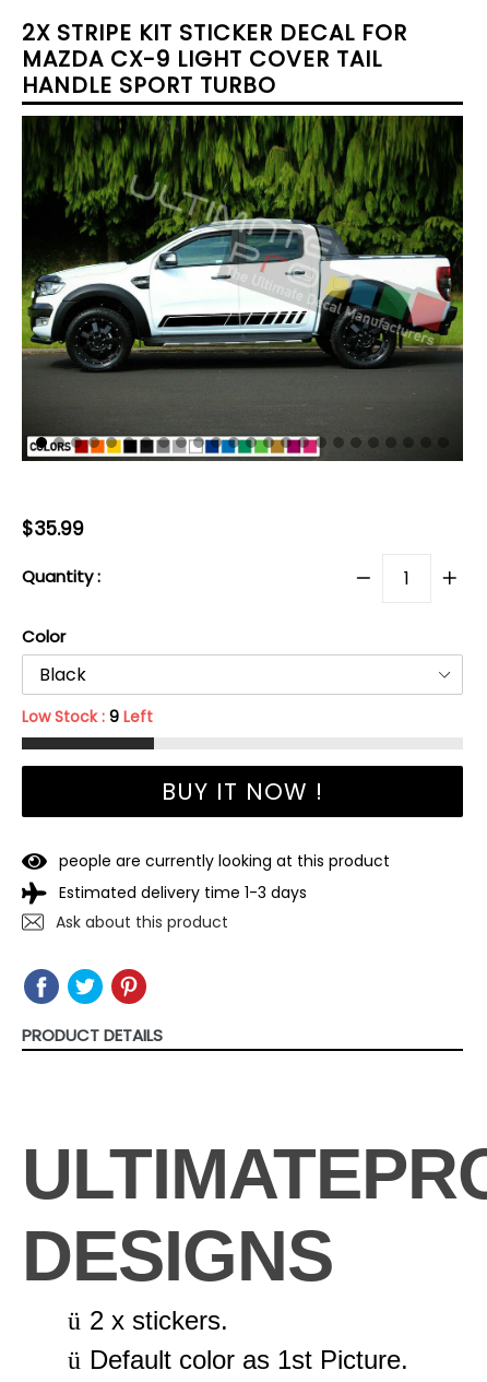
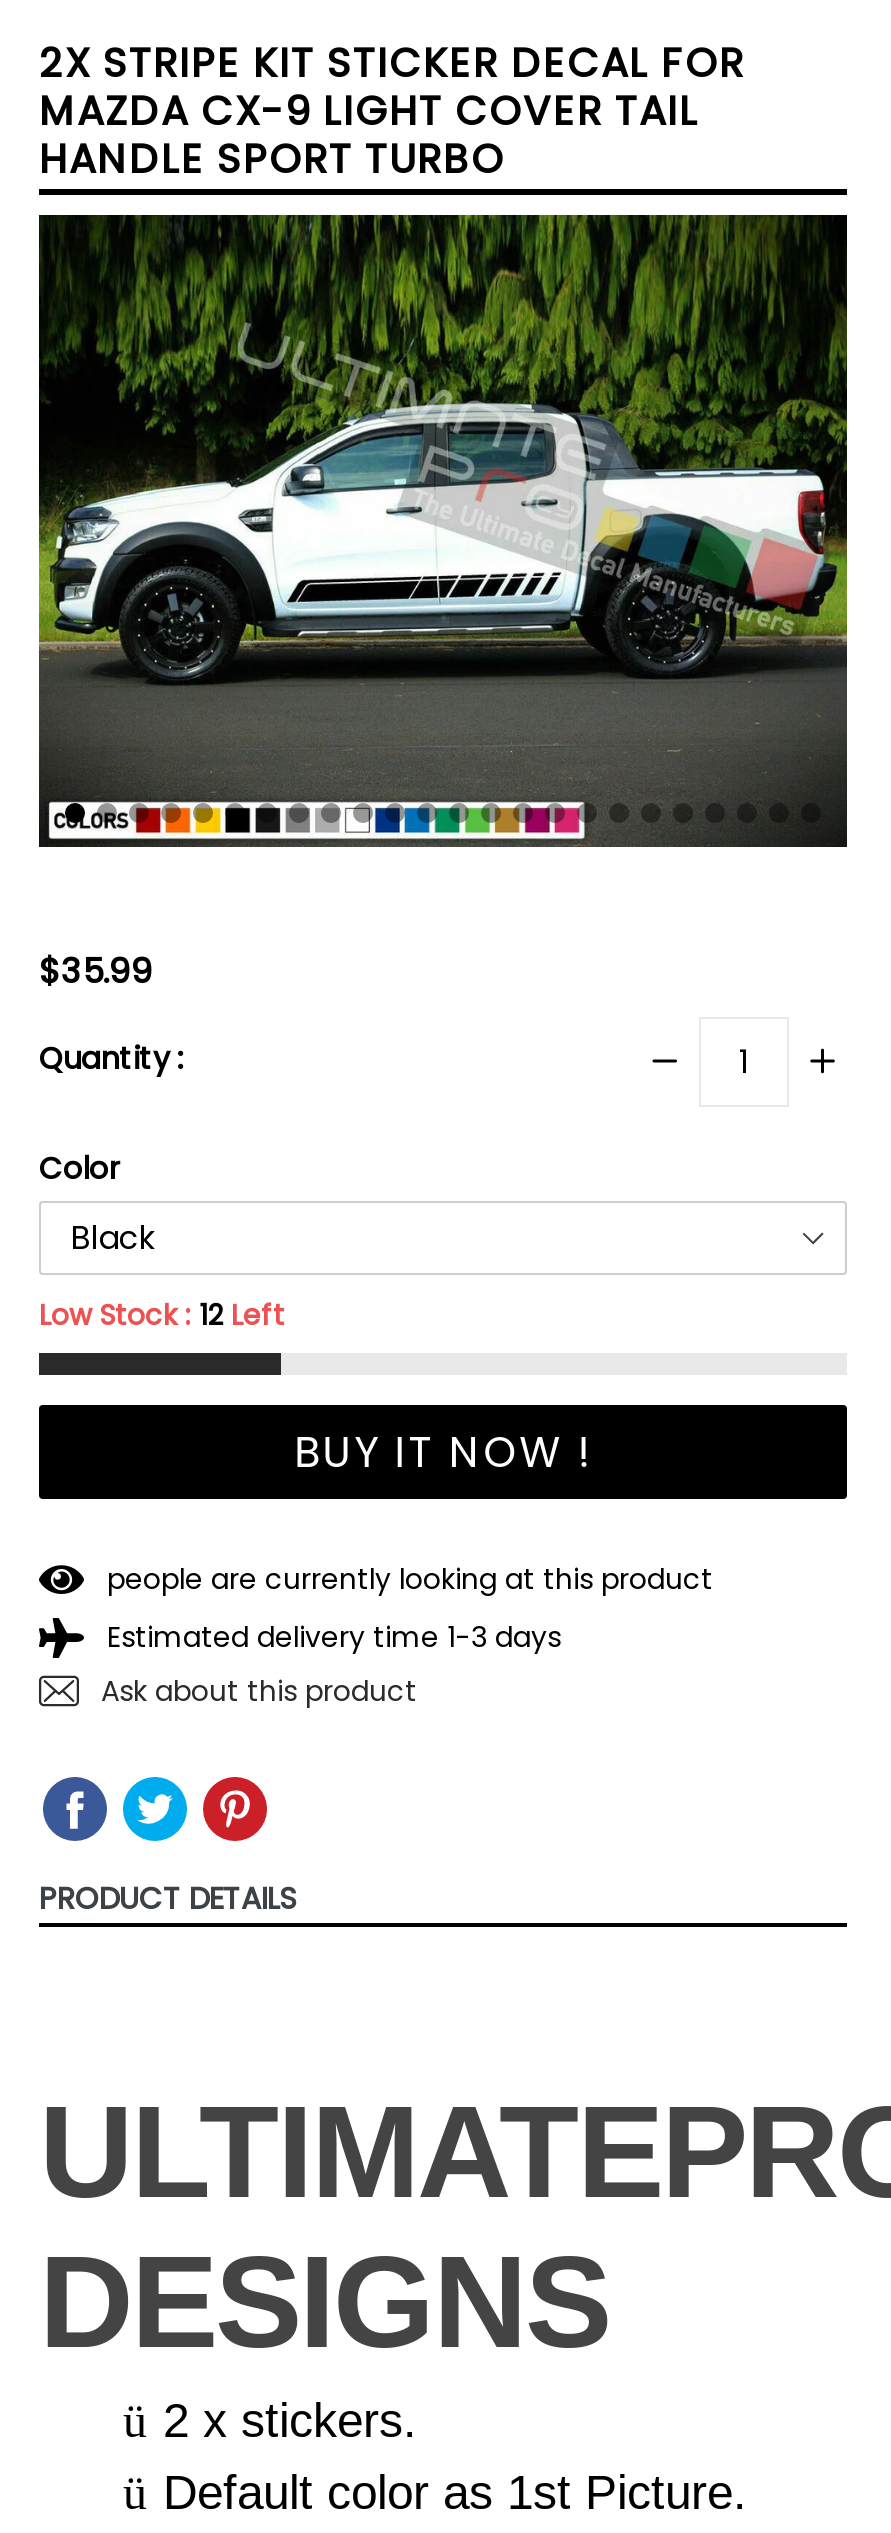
[22,705,153,727] Low Stock : 9 Left -> [39,1294,285,1334] Low Stock : 12 Left

